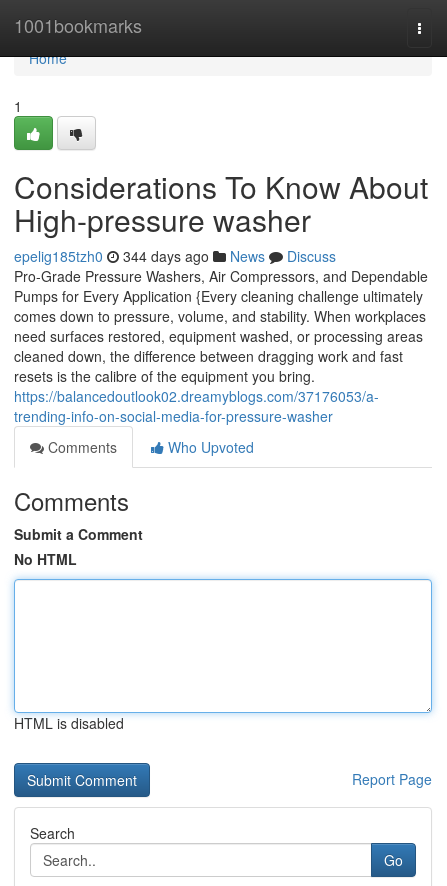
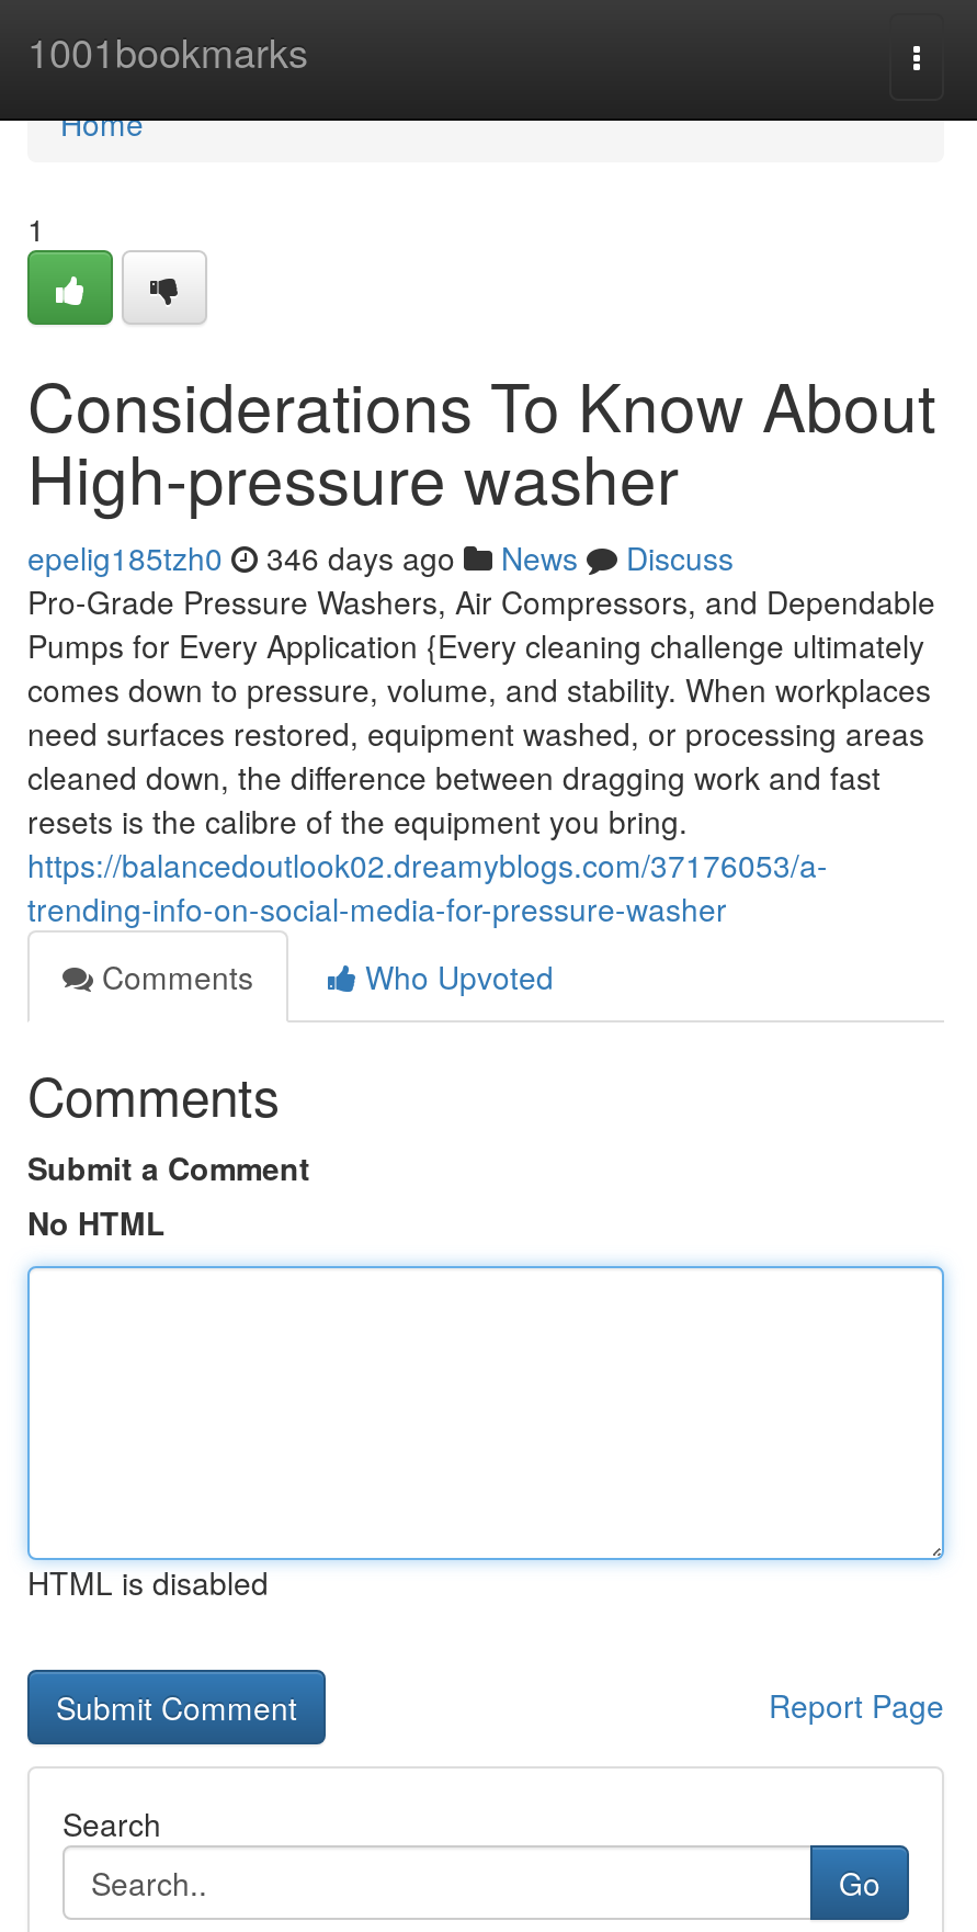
[14,246,336,266] epelig185tzh0 344 days ago News Discuss -> [27,535,734,579] epelig185tzh0 346 days ago News Discuss

